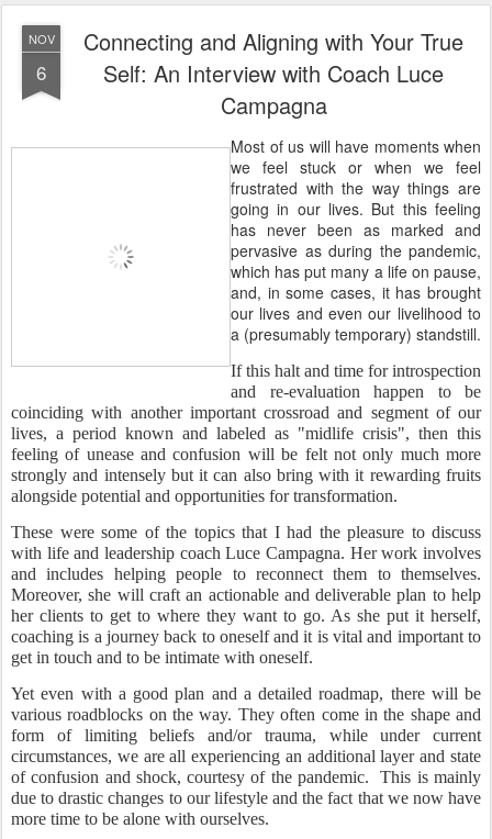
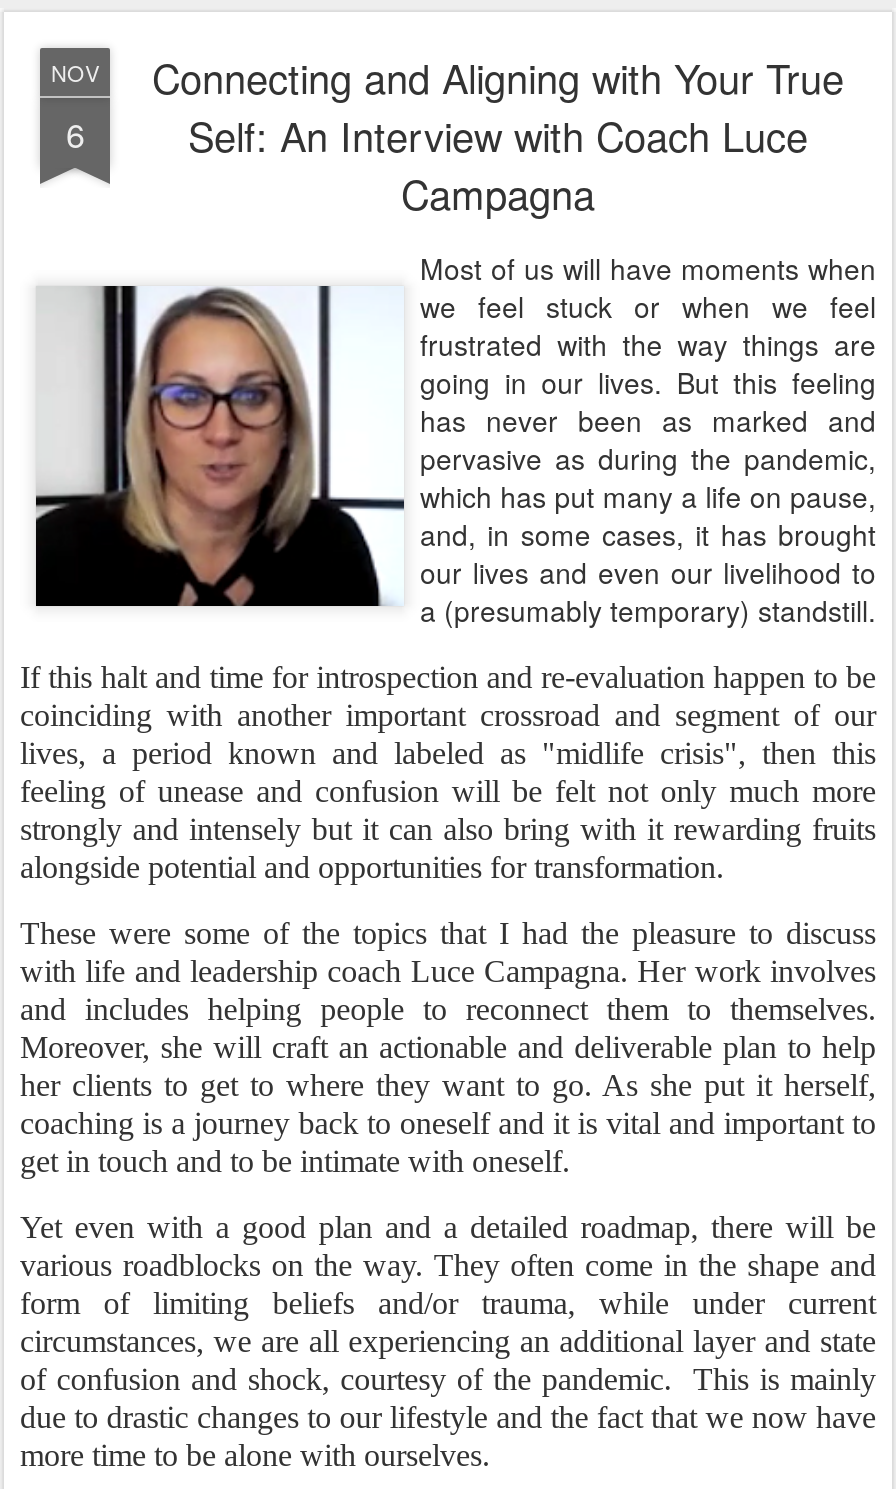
none -> [34,284,406,608] [image]

